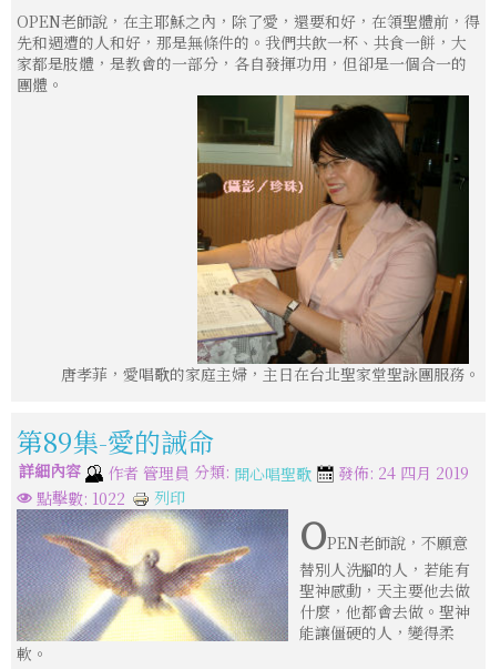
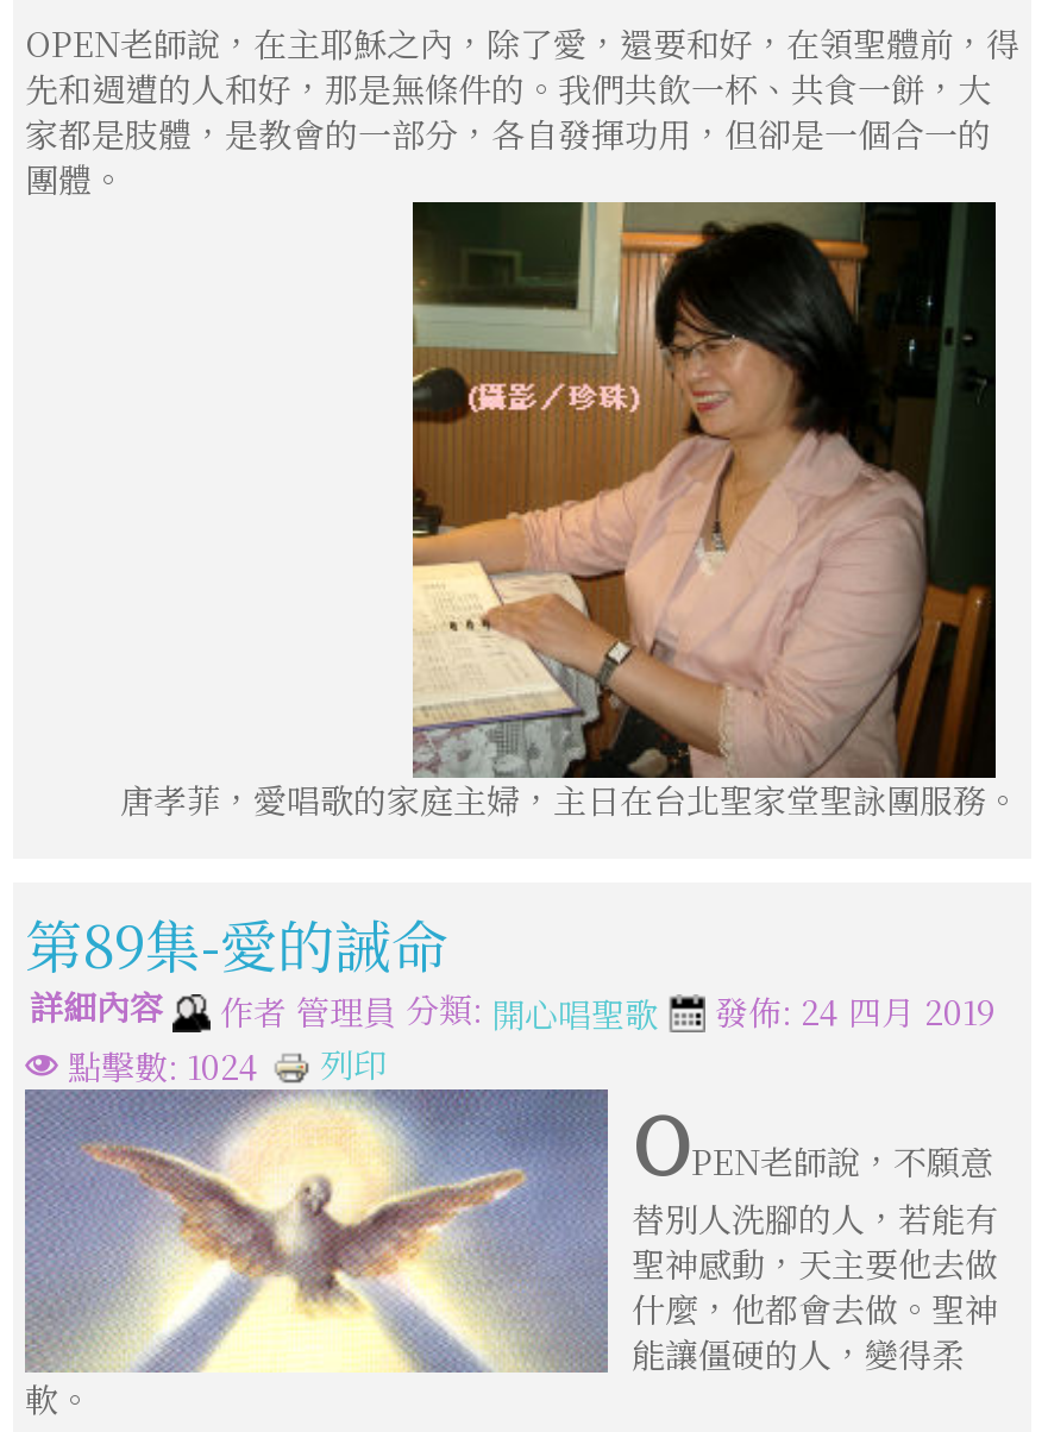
[37,486,185,509] 點擊數: 1022 列印 -> [68,1040,387,1090] 點擊數: 1024 列印

